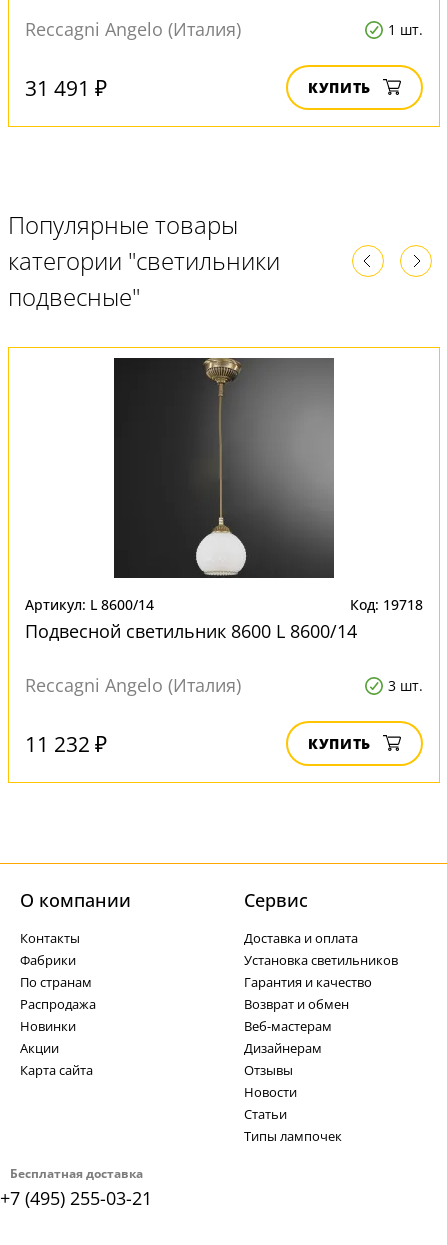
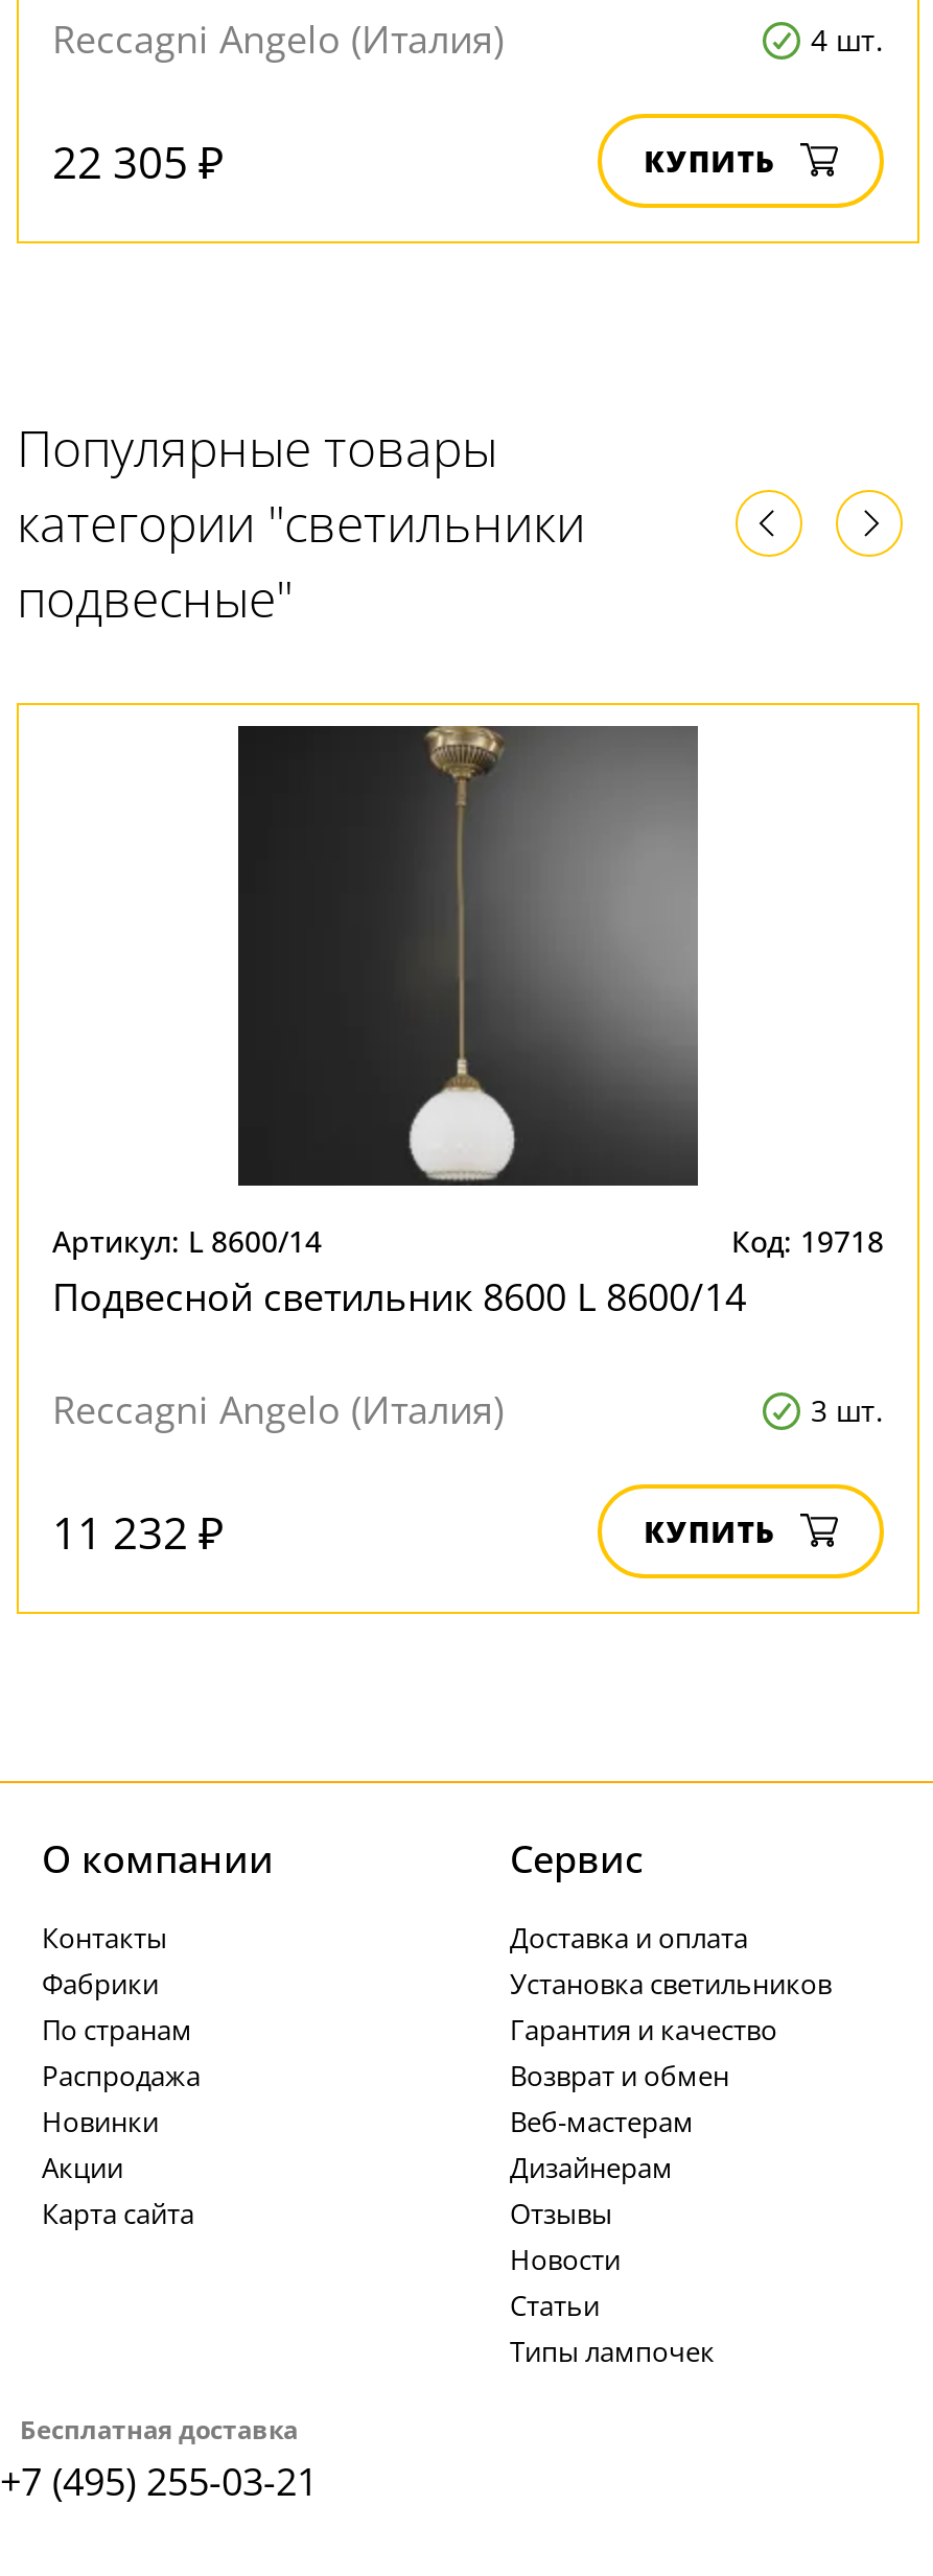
[388,20,423,39] 1 шт. -> [811,20,884,60] 4 шт.
[25,73,107,101] 31 491 ₽ -> [52,132,224,190] 22 305 ₽

